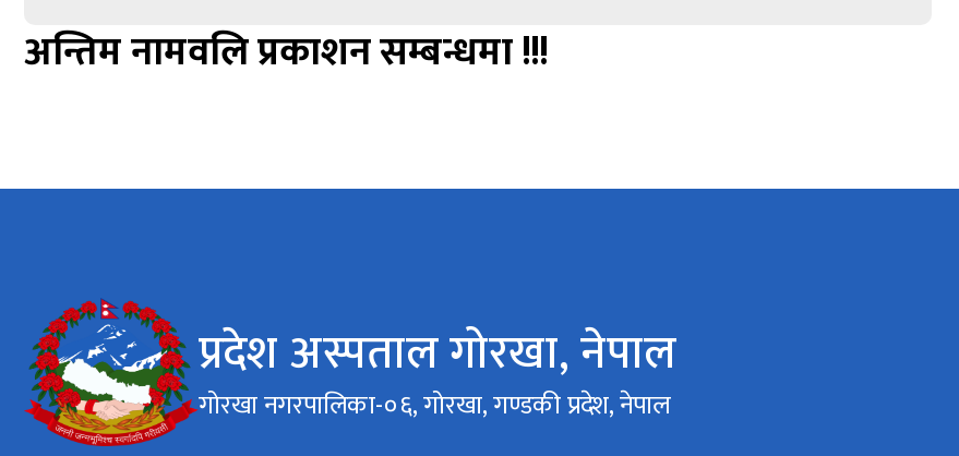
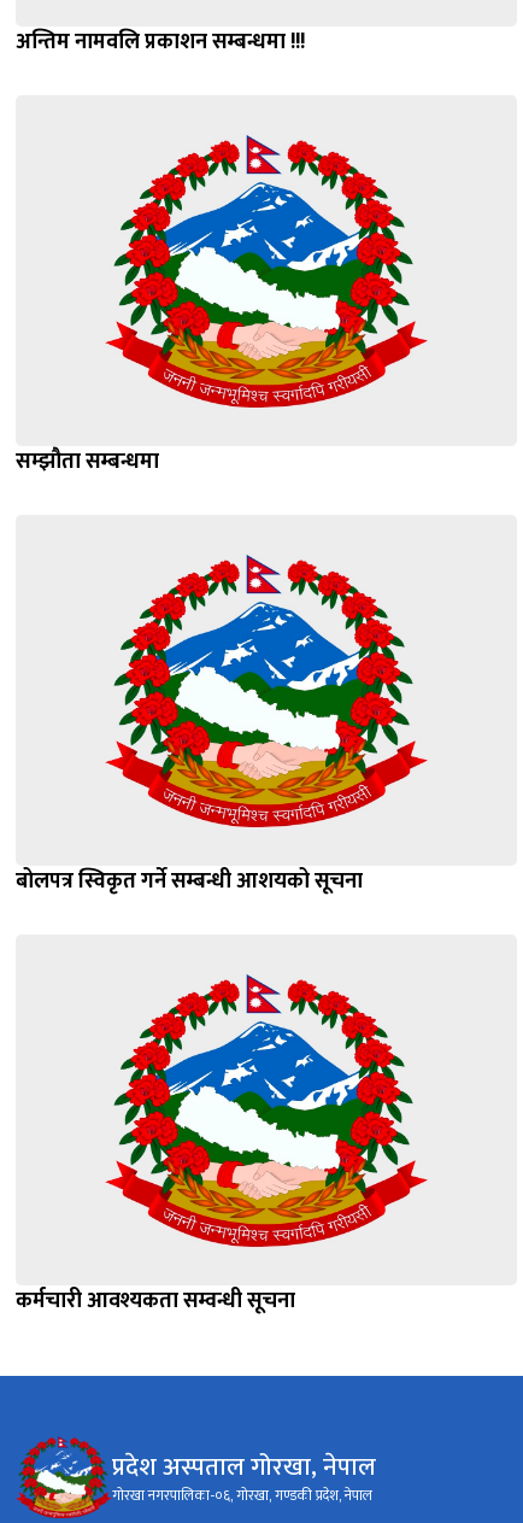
none -> [16,135,428,480] [image] | सम्झौता सम्बन्धमा
none -> [16,555,428,900] [image] | बोलपत्र स्विकृत गर्ने सम्बन्धी आशयको सूचना
none -> [16,974,428,1320] [image] | कर्मचारी आवश्यकता सम्वन्धी सूचना

